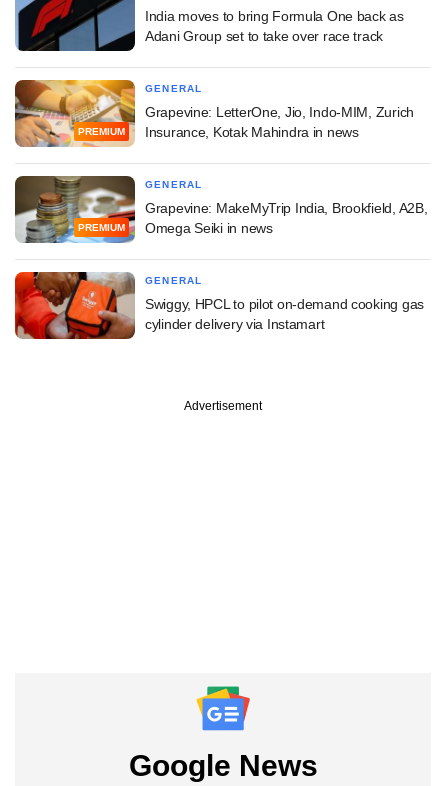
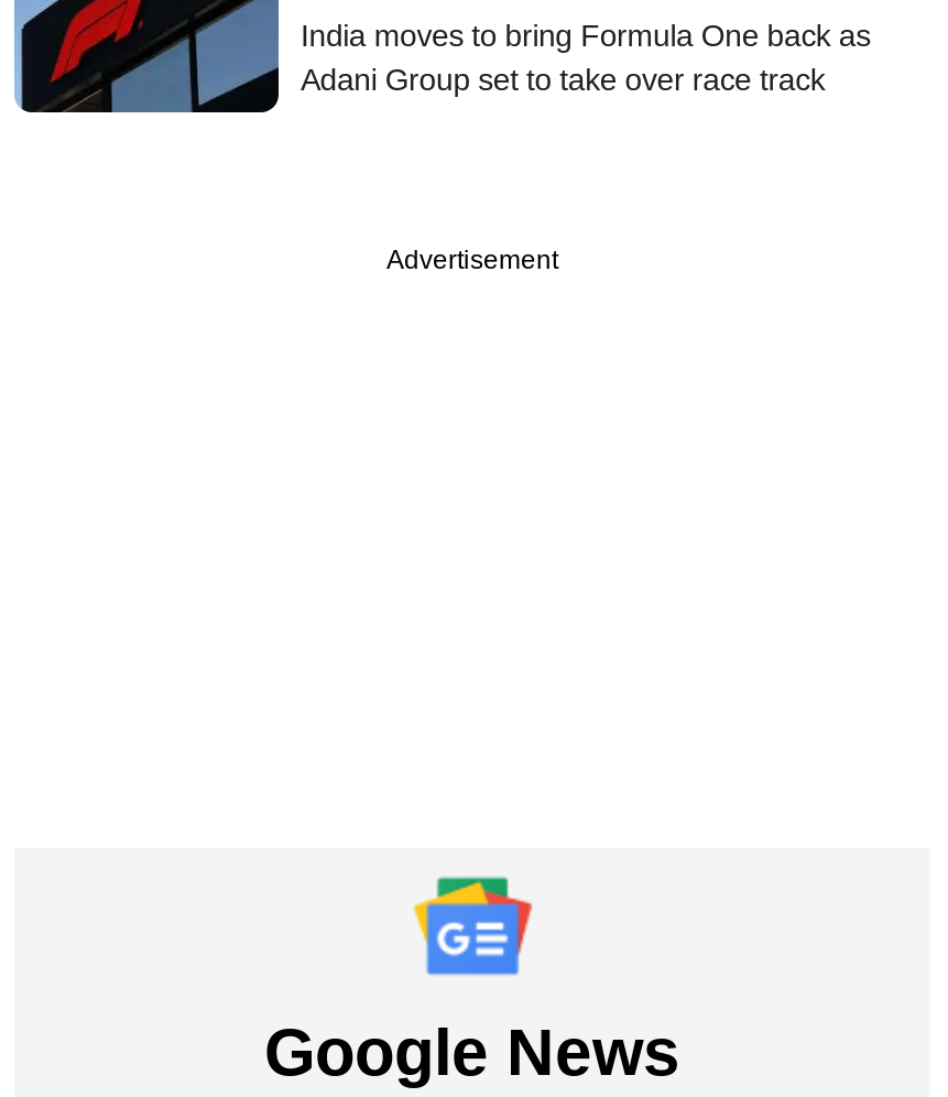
[14,79,131,148] [image] | PREMIUM -> none
[145,83,414,140] GENERAL | Grapevine: LetterOne, Jio, Indo-MIM, Zurich | Insurance, Kotak Mahindra in news -> none
[14,175,131,244] [image] | PREMIUM -> none
[14,179,427,340] [image] | GENERAL | Grapevine: MakeMyTrip India, Brookfield, A2B, | Omega Seiki in news | GENERAL | Swiggy, HPCL to pilot on-demand cooking gas | cylinder delivery via Instamart -> none

